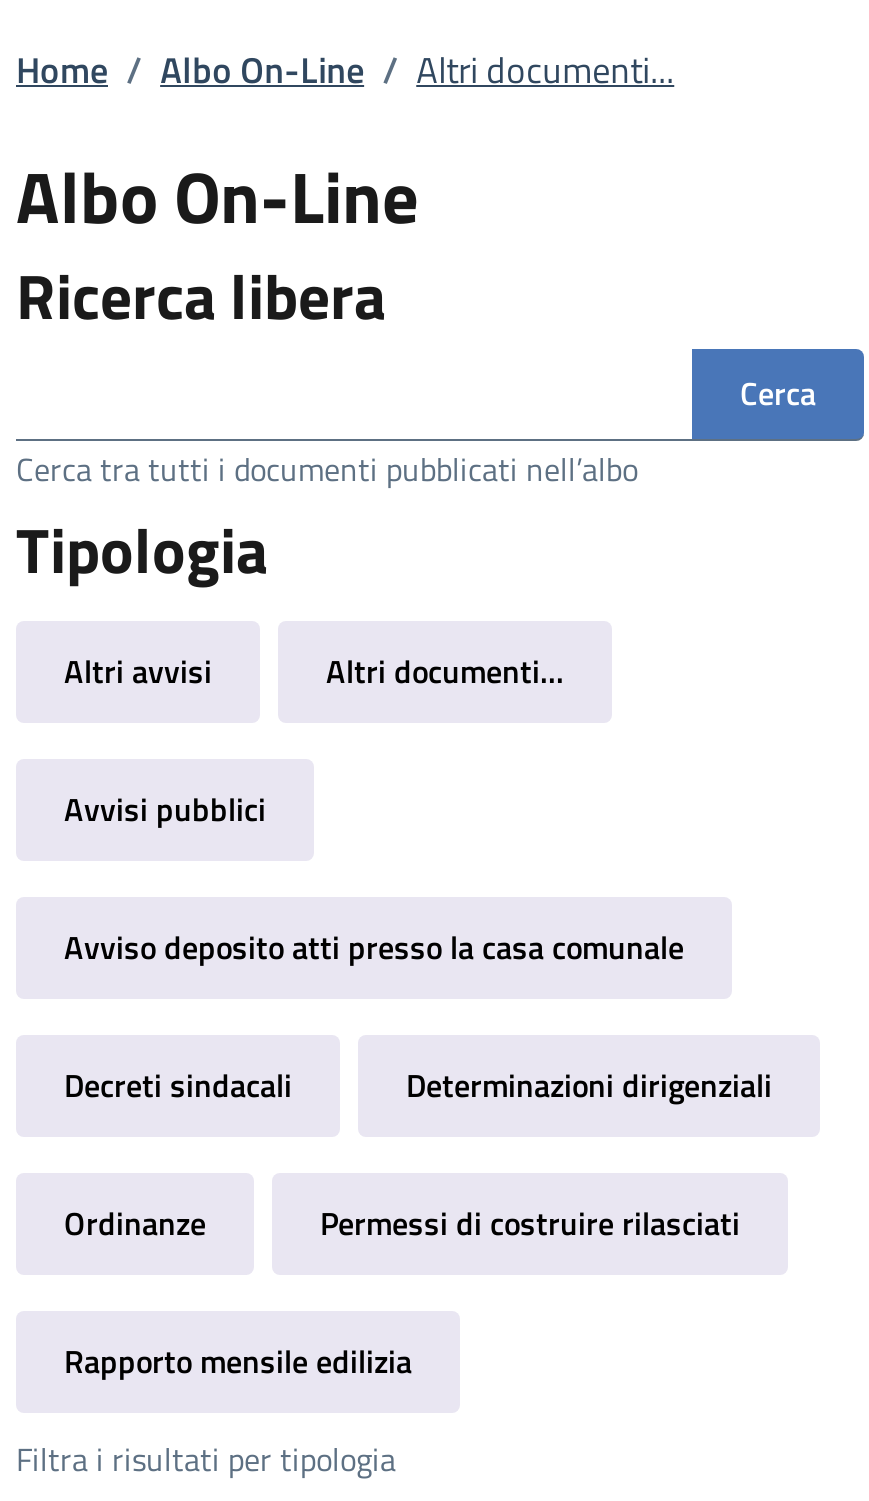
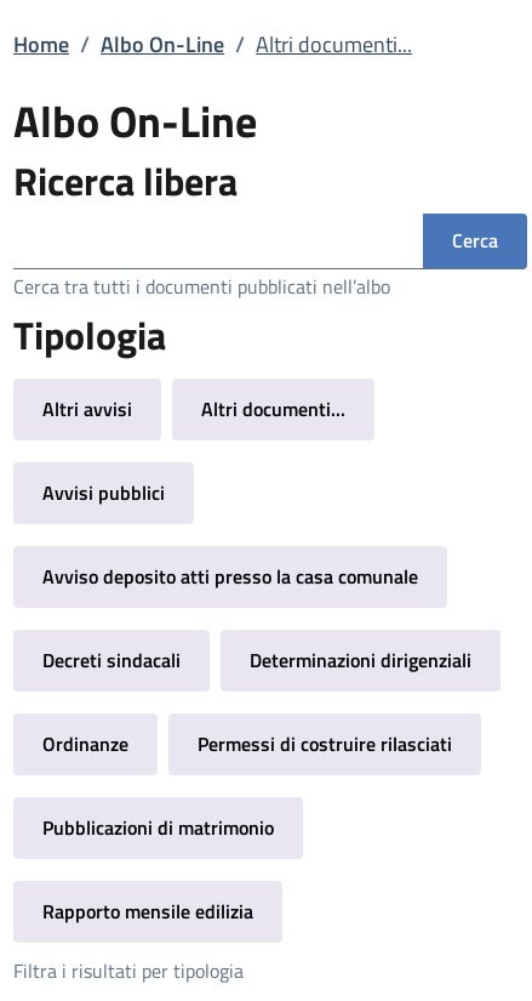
none -> [42,813,274,842] Pubblicazioni di matrimonio

